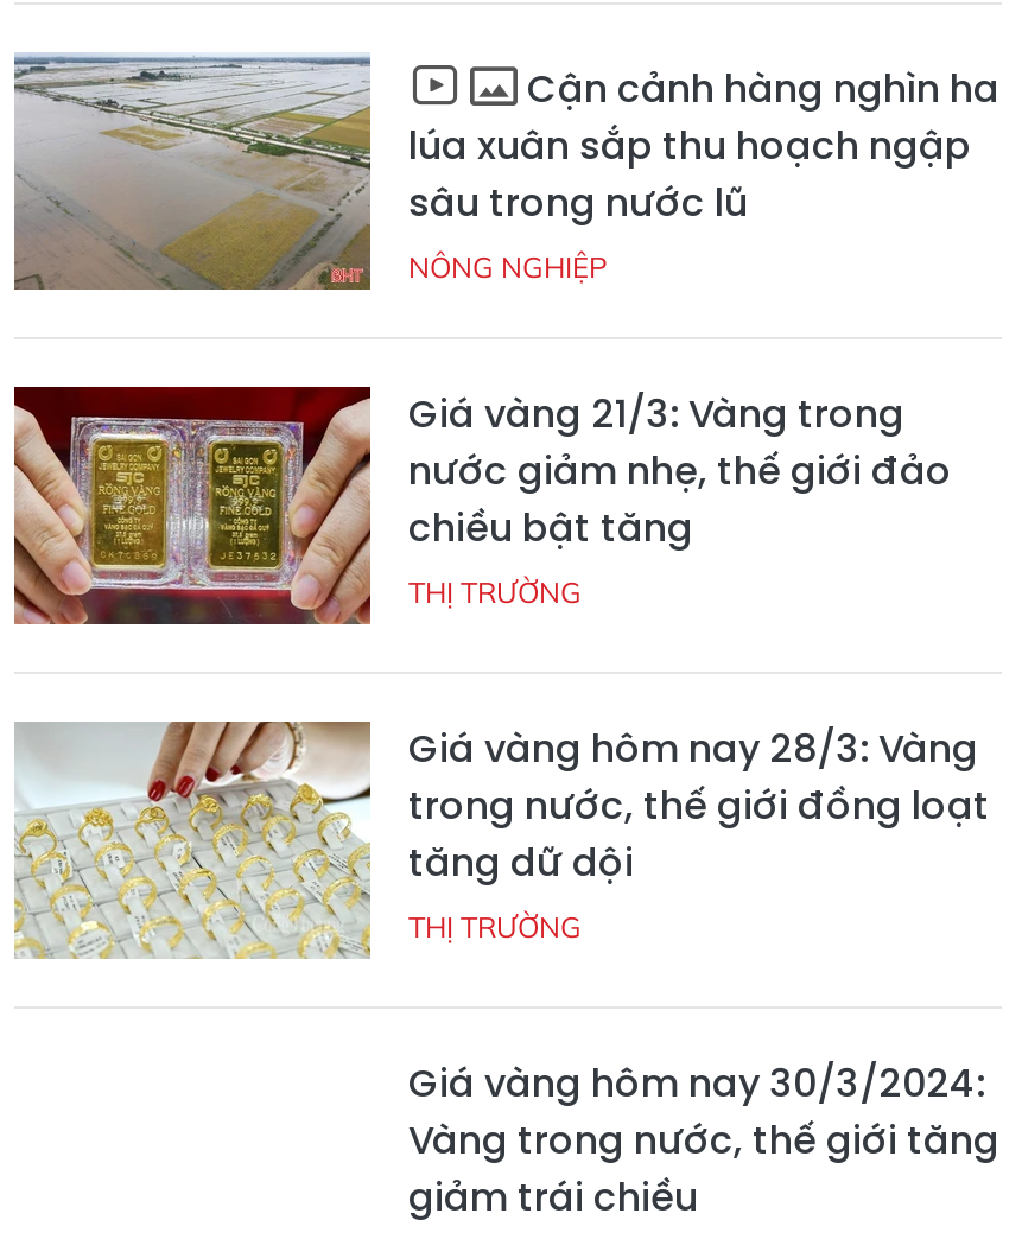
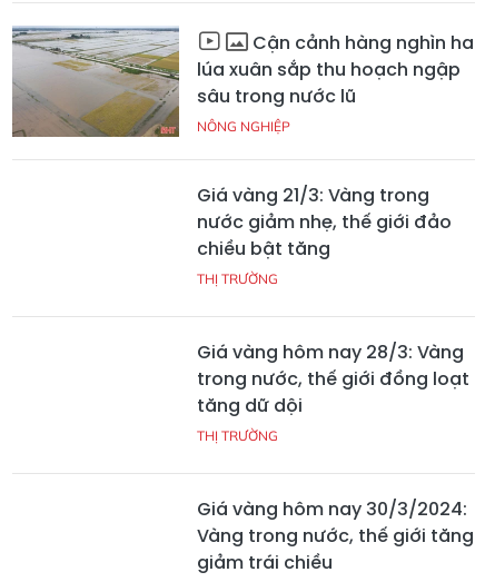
[12,385,373,627] [image] -> none
[12,719,373,961] [image] -> none

